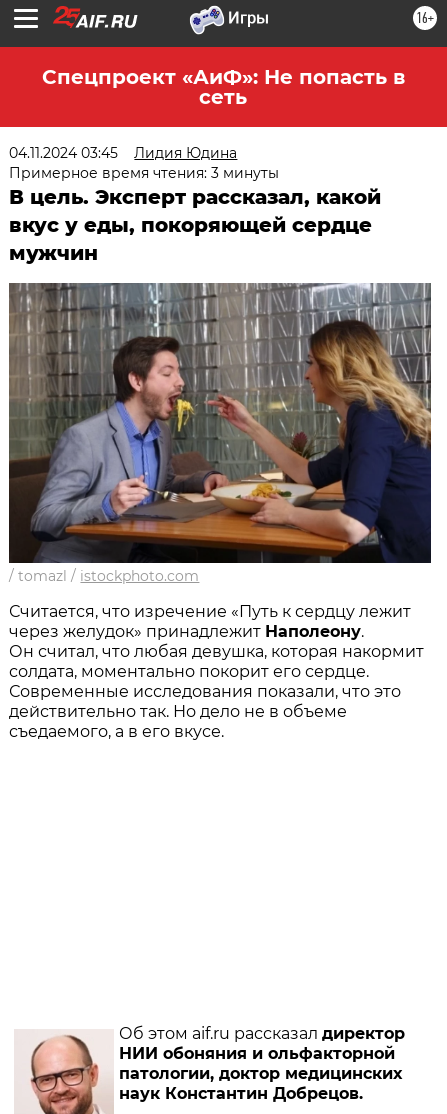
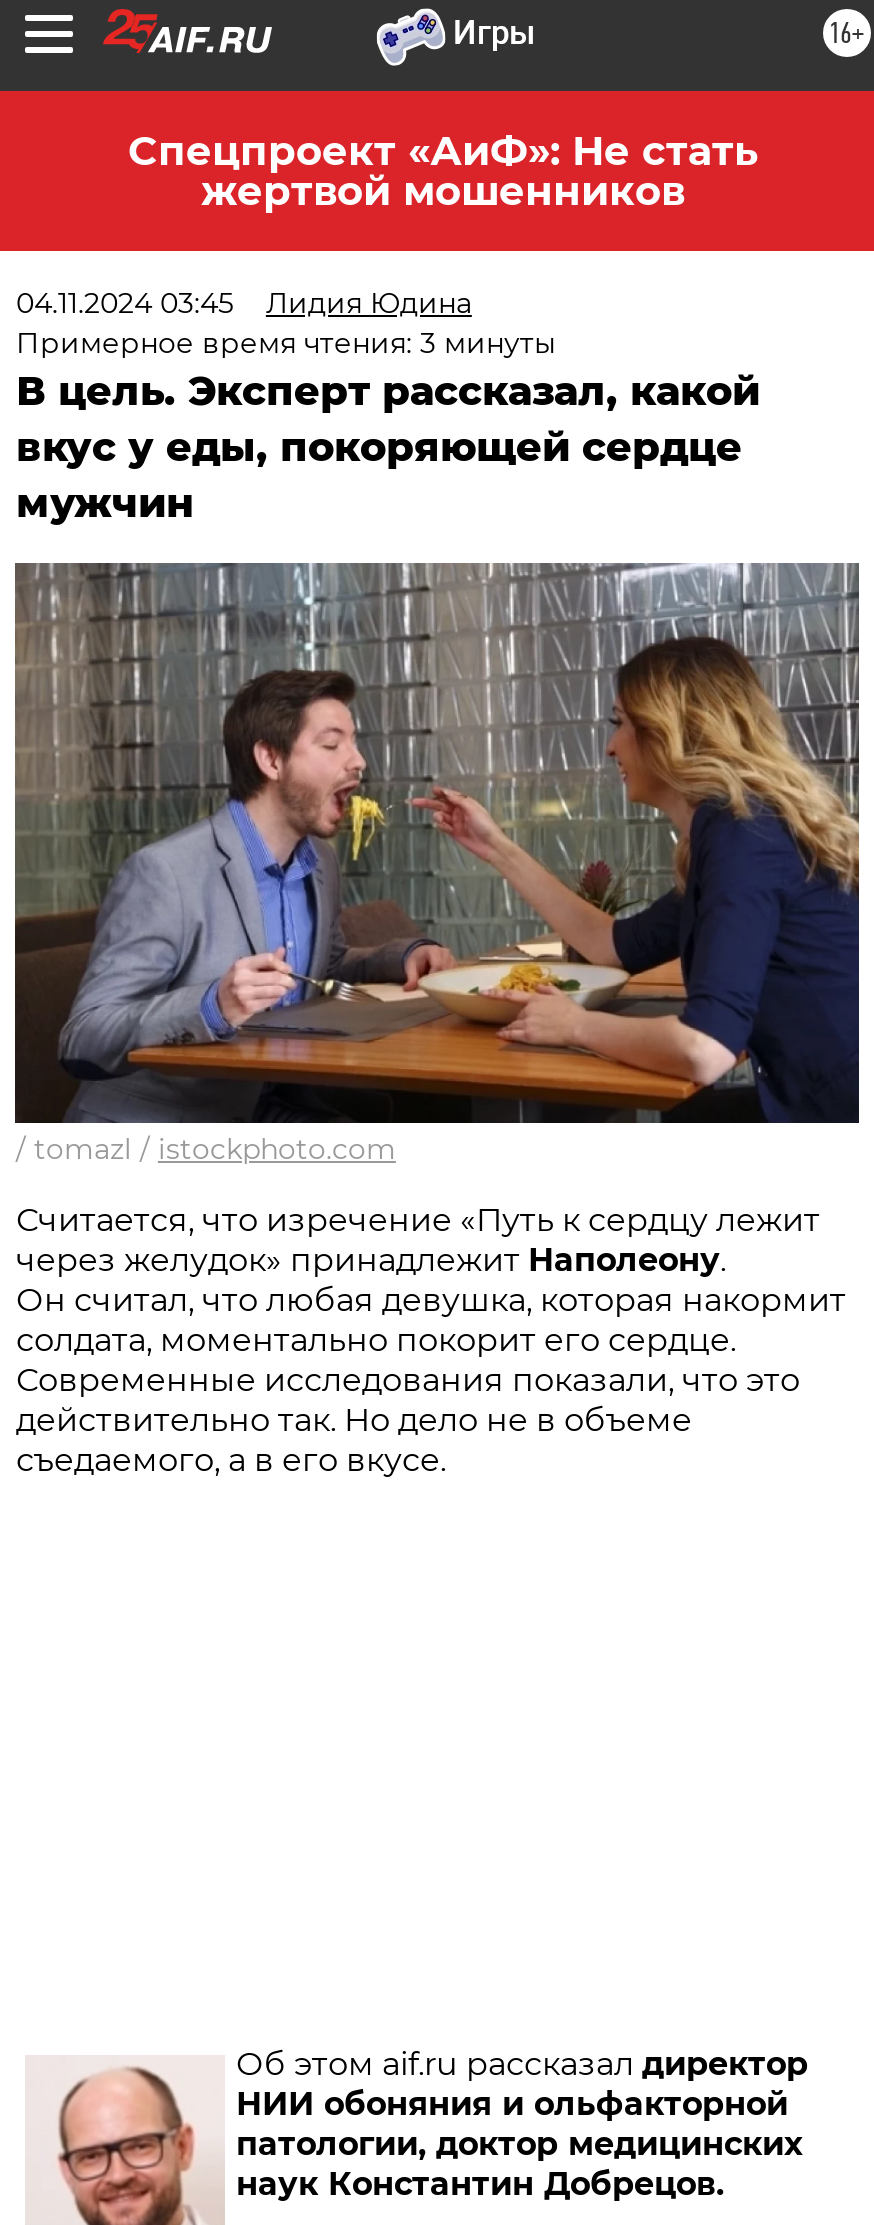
[41,65,404,109] Спецпроект «АиФ»: Не попасть в | сеть -> [128,127,758,215] Спецпроект «АиФ»: Не стать | жертвой мошенников

